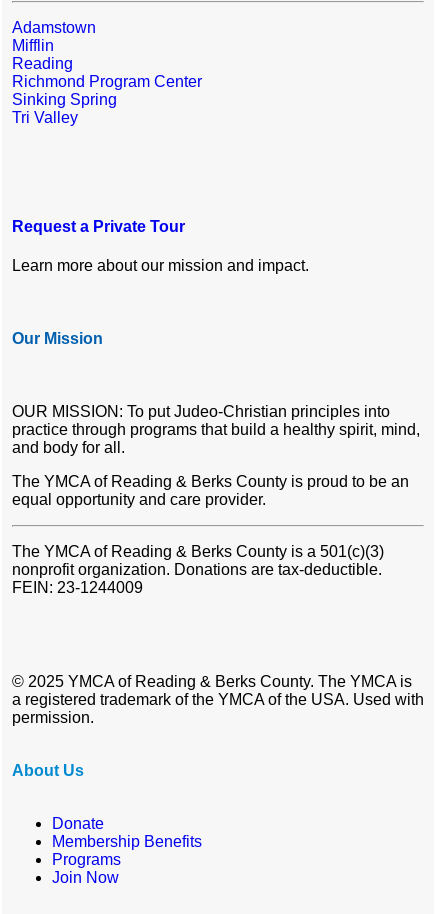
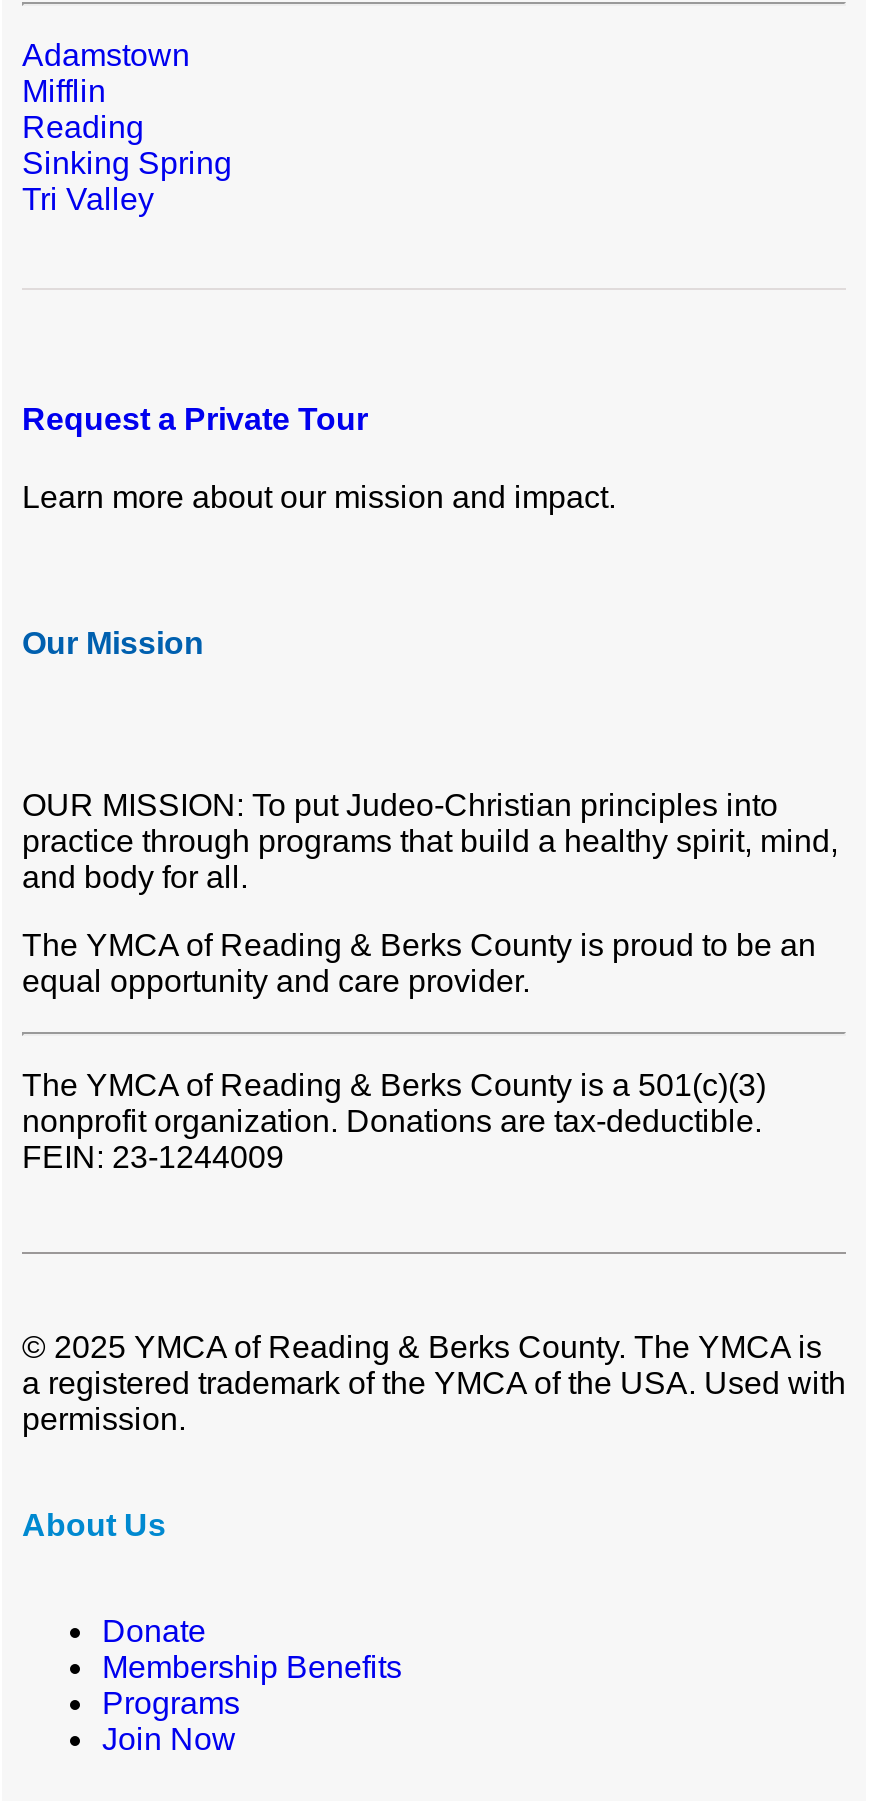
[12,72,202,89] Richmond Program Center -> none

